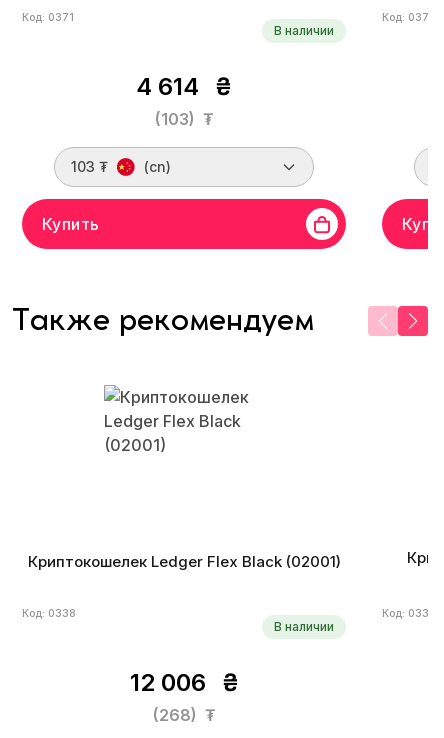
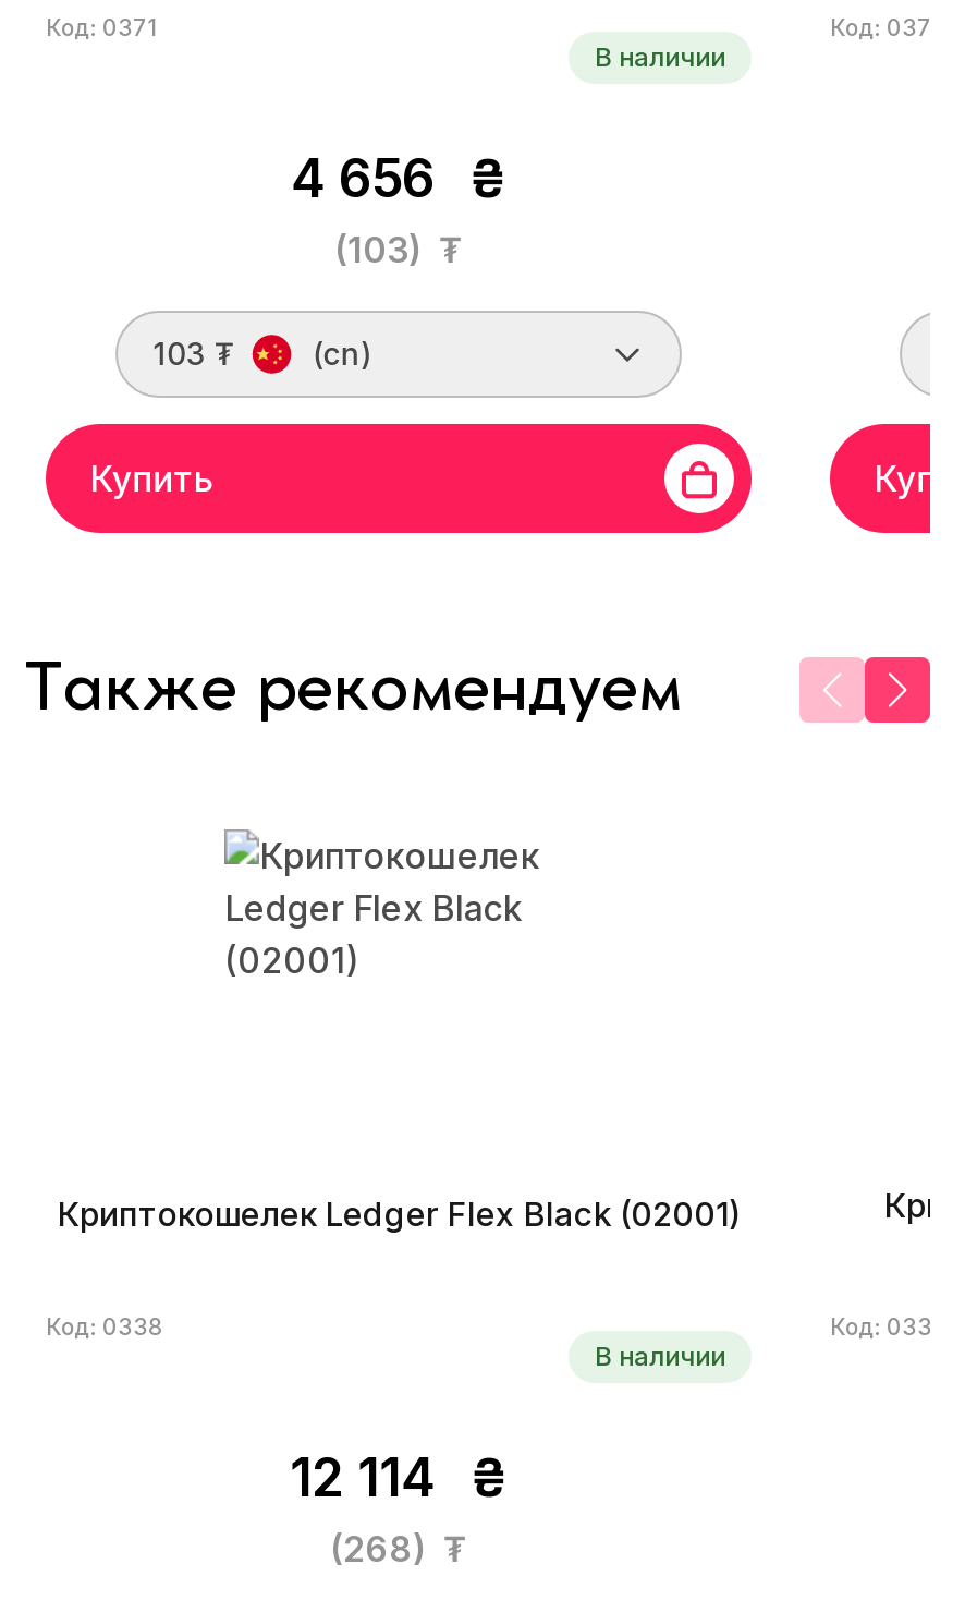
[136,72,232,101] 4 614 ₴ -> [291,147,506,210] 4 656 ₴
[129,668,238,697] 12 006 ₴ -> [290,1446,508,1510] 12 114 ₴

